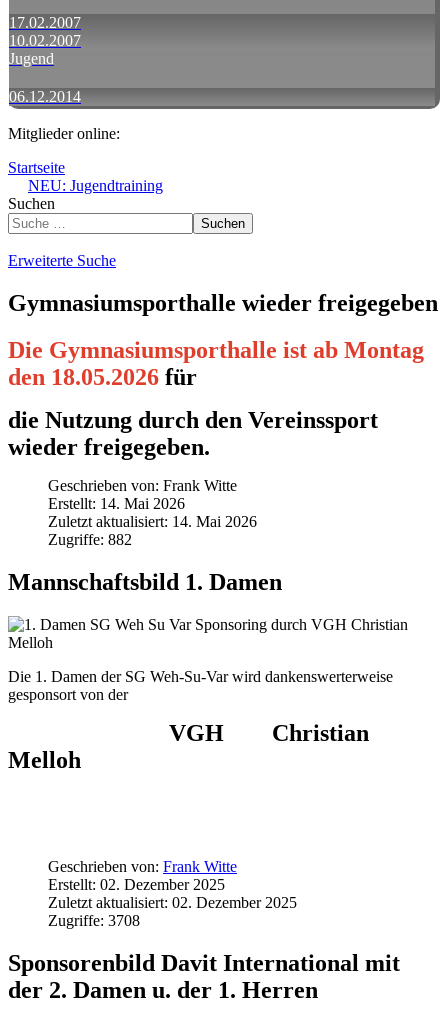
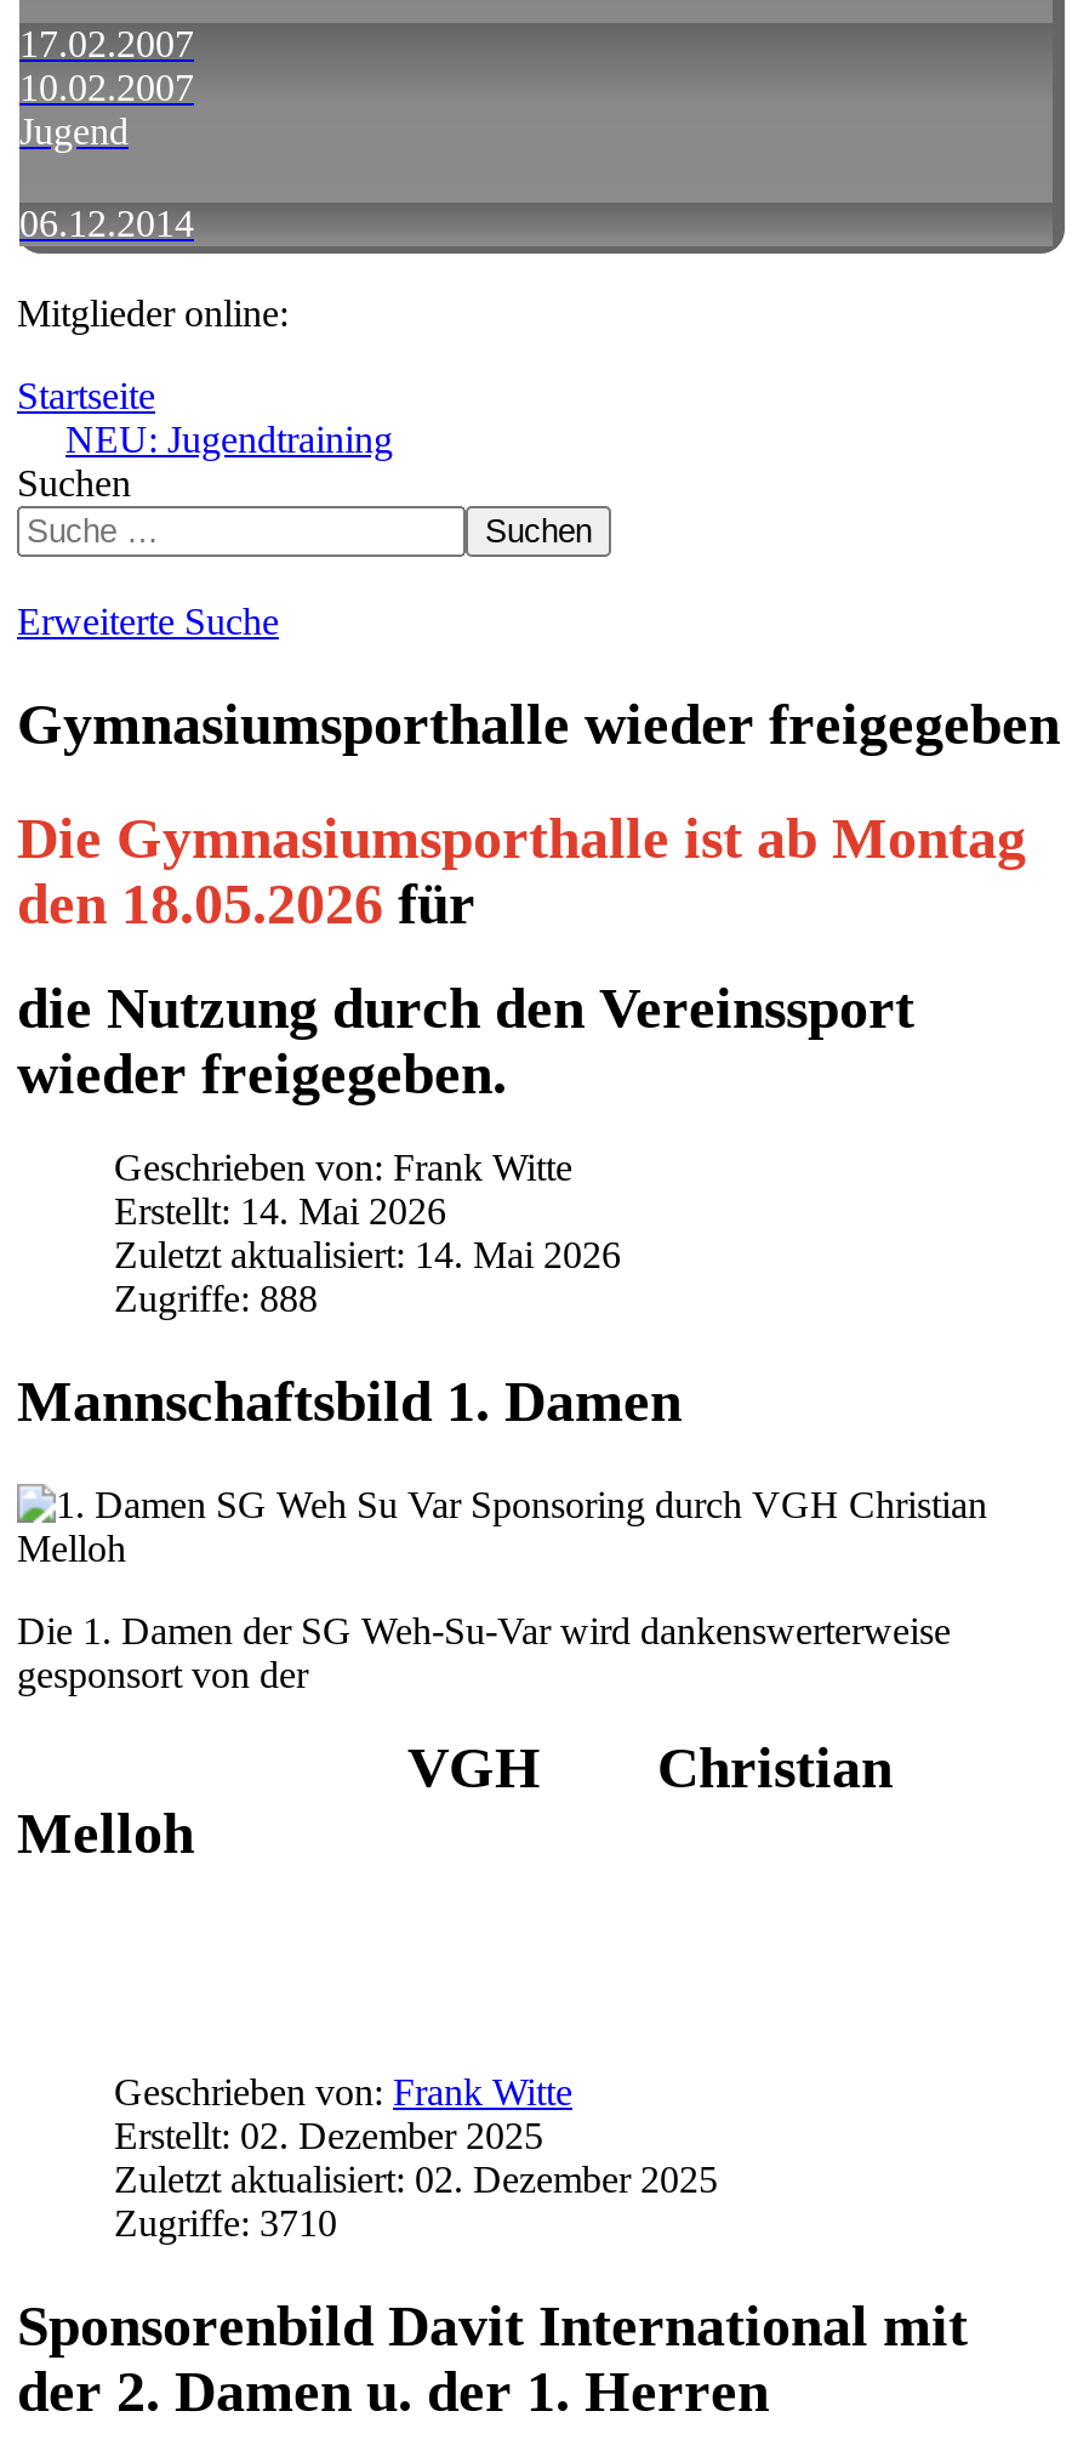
[48,531,132,548] Zugriffe: 882 -> [114,1277,318,1318] Zugriffe: 888
[48,912,140,929] Zugriffe: 3708 -> [114,2201,337,2243] Zugriffe: 3710

